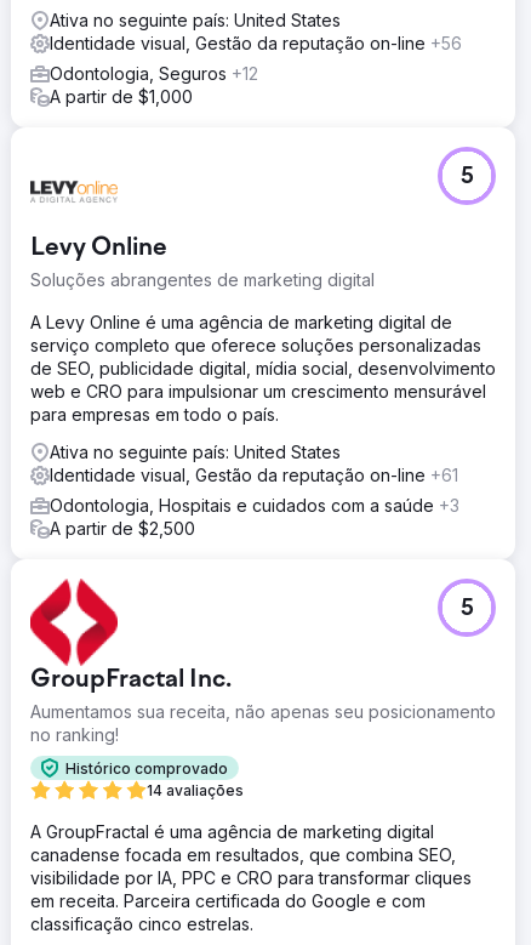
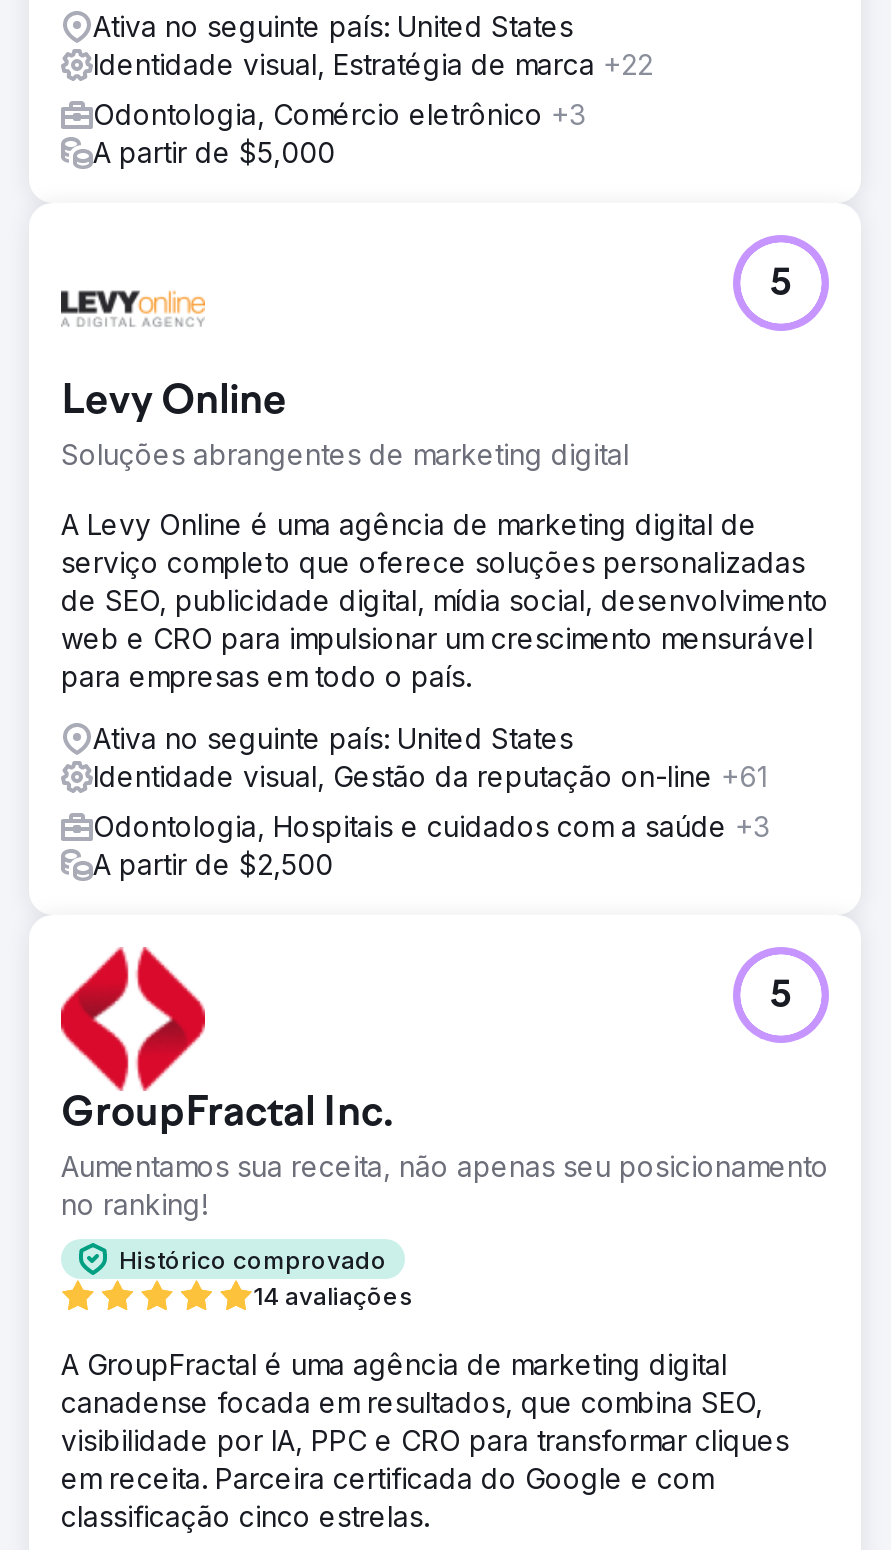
[50,33,462,53] Identidade visual, Gestão da reputação on-line +56 -> [93,47,653,81] Identidade visual, Estratégia de marca +22
[50,63,258,107] Odontologia, Seguros +12 | A partir de $1,000 -> [93,97,585,169] Odontologia, Comércio eletrônico +3 | A partir de $5,000

